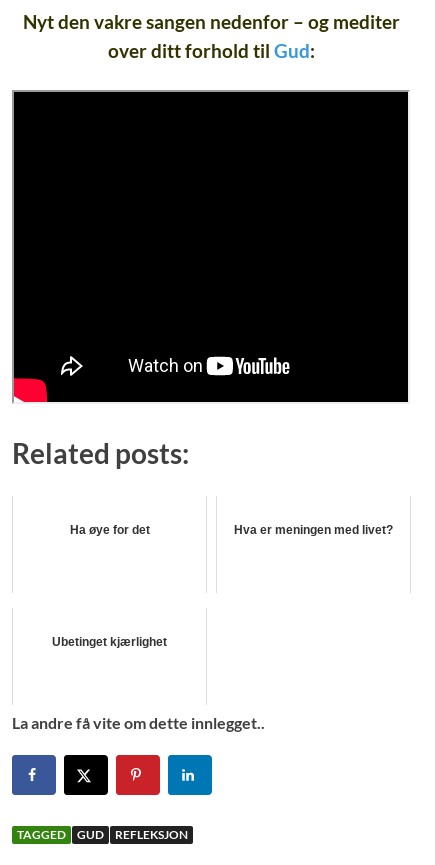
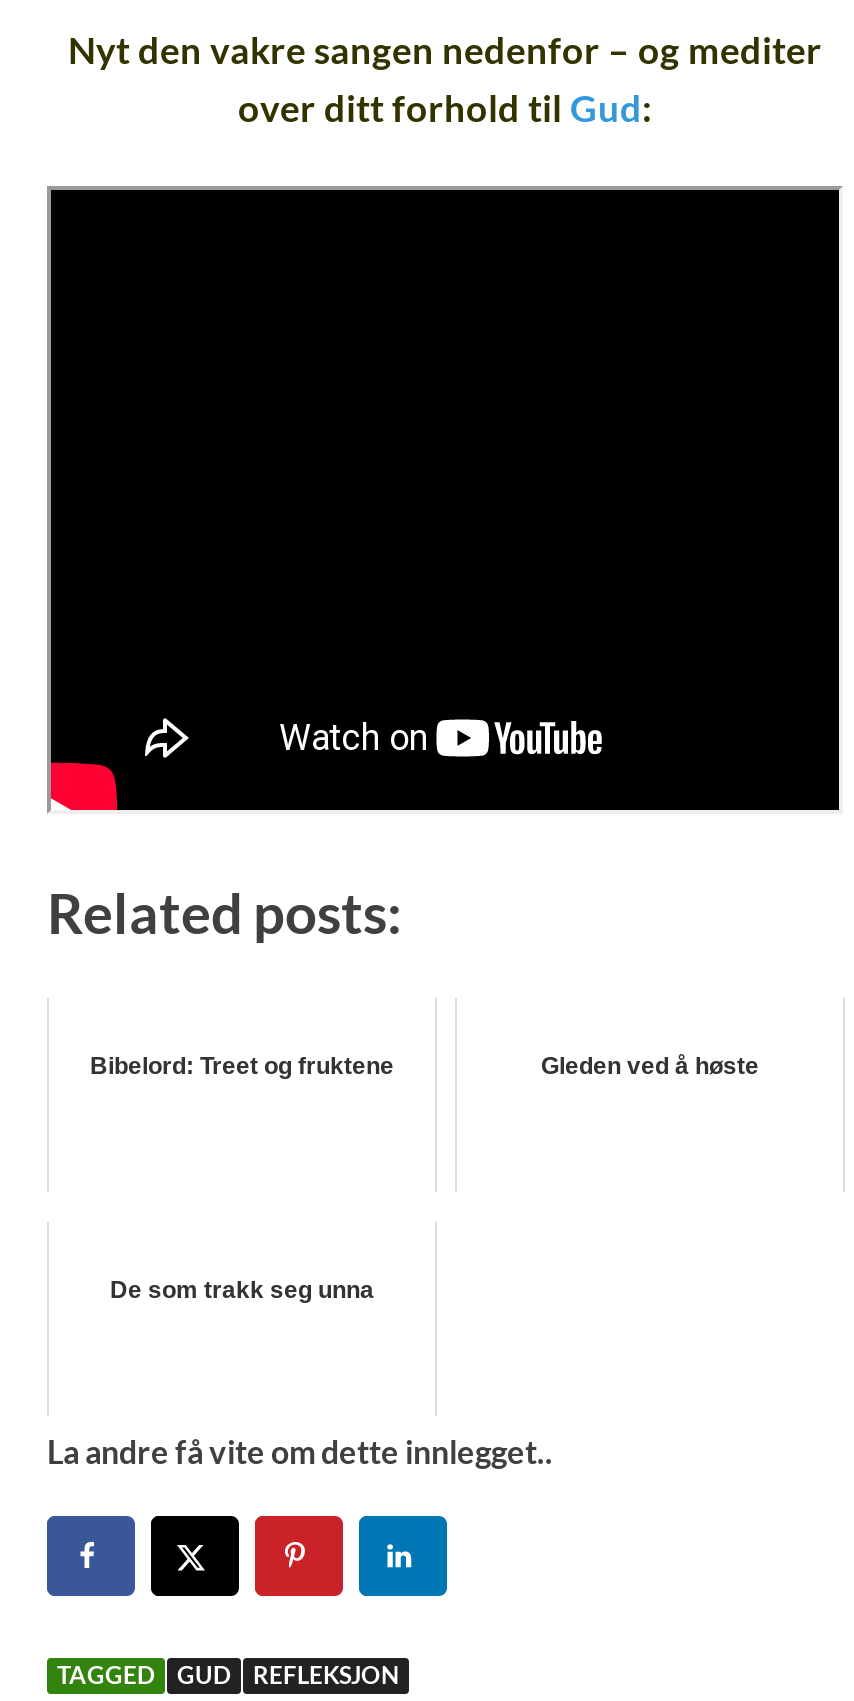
[69,523,393,537] Ha øye for det | Hva er meningen med livet? -> [90,1052,759,1080] Bibelord: Treet og fruktene | Gleden ved å høste
[52,635,167,649] Ubetinget kjærlighet -> [110,1276,374,1304] De som trakk seg unna

